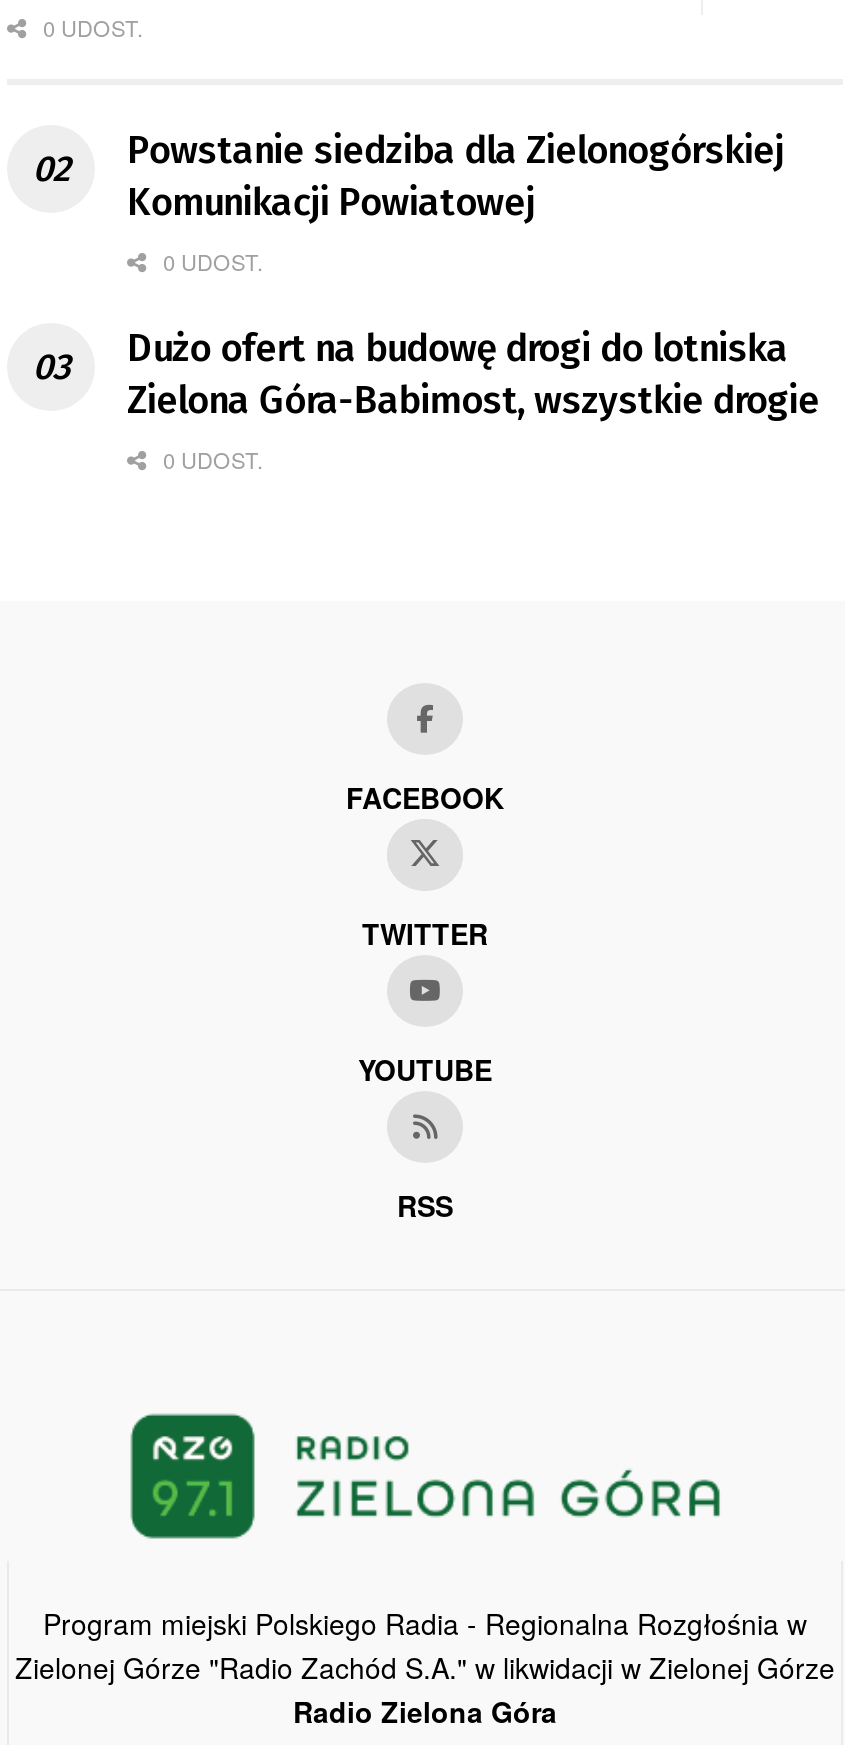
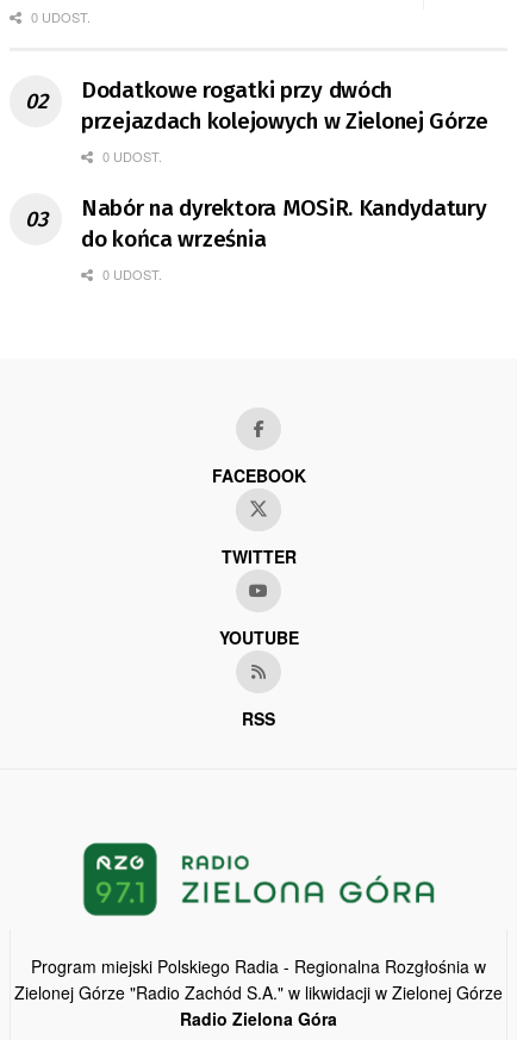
[127,127,784,225] Powstanie siedziba dla Zielonogórskiej | Komunikacji Powiatowej -> [81,76,489,135] Dodatkowe rogatki przy dwóch | przejazdach kolejowych w Zielonej Górze
[127,325,819,423] Dużo ofert na budowę drogi do lotniska | Zielona Góra-Babimost, wszystkie drogie -> [81,194,487,253] Nabór na dyrektora MOSiR. Kandydatury | do końca września

